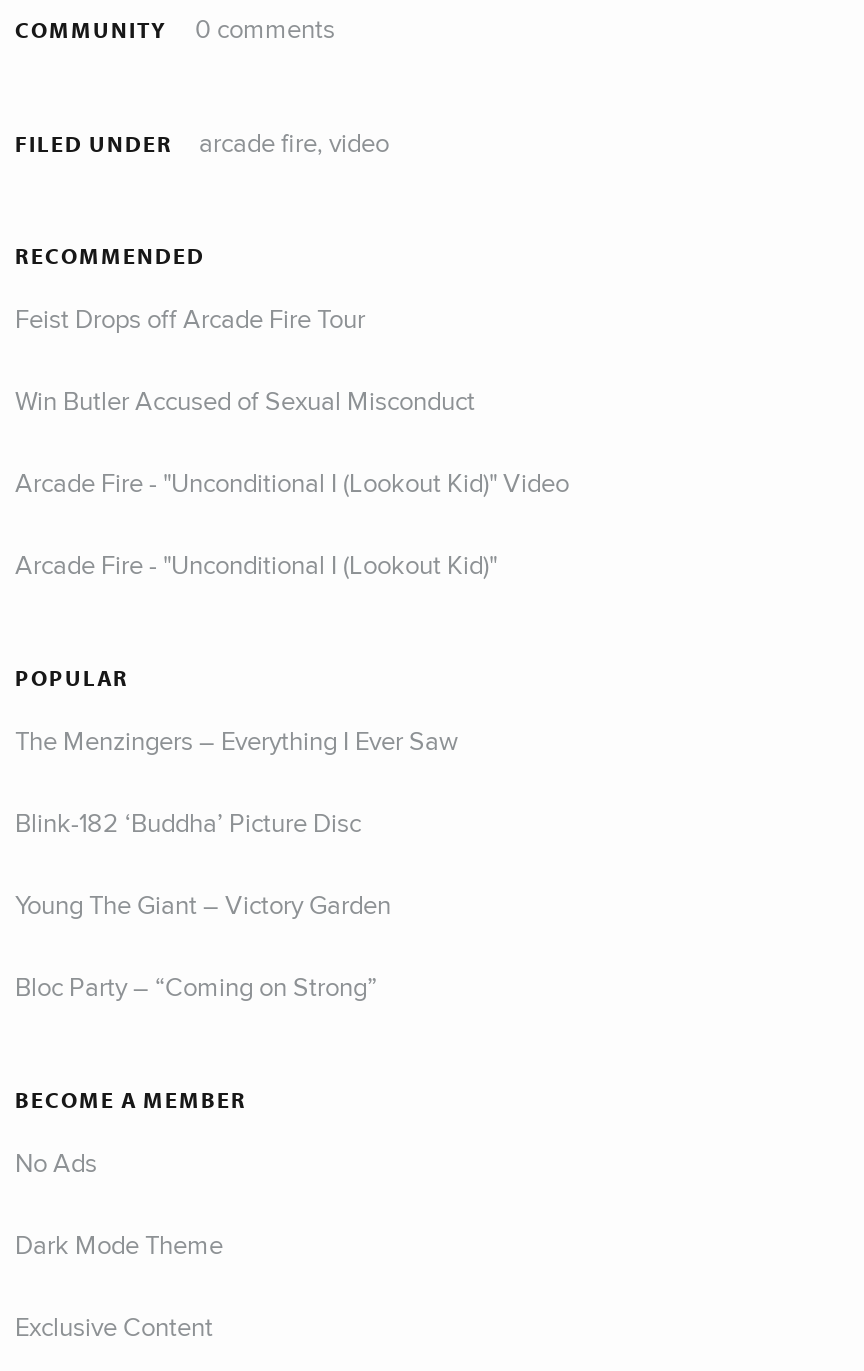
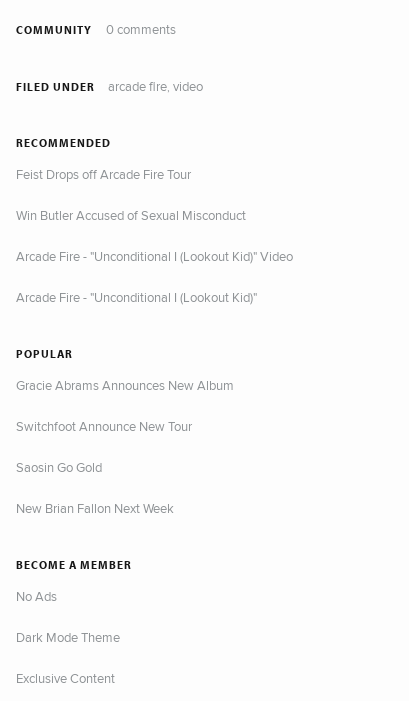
[15,722,459,758] The Menzingers – Everything I Ever Saw -> [16,375,234,393] Gracie Abrams Announces New Album
[15,804,361,840] Blink-182 ‘Buddha’ Picture Disc -> [16,416,192,434] Switchfoot Announce New Tour
[15,886,391,922] Young The Giant – Victory Garden -> [16,457,102,475] Saosin Go Gold
[15,968,377,1004] Bloc Party – “Coming on Strong” -> [16,498,174,516] New Brian Fallon Next Week

